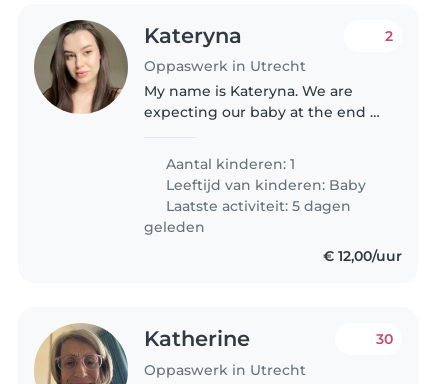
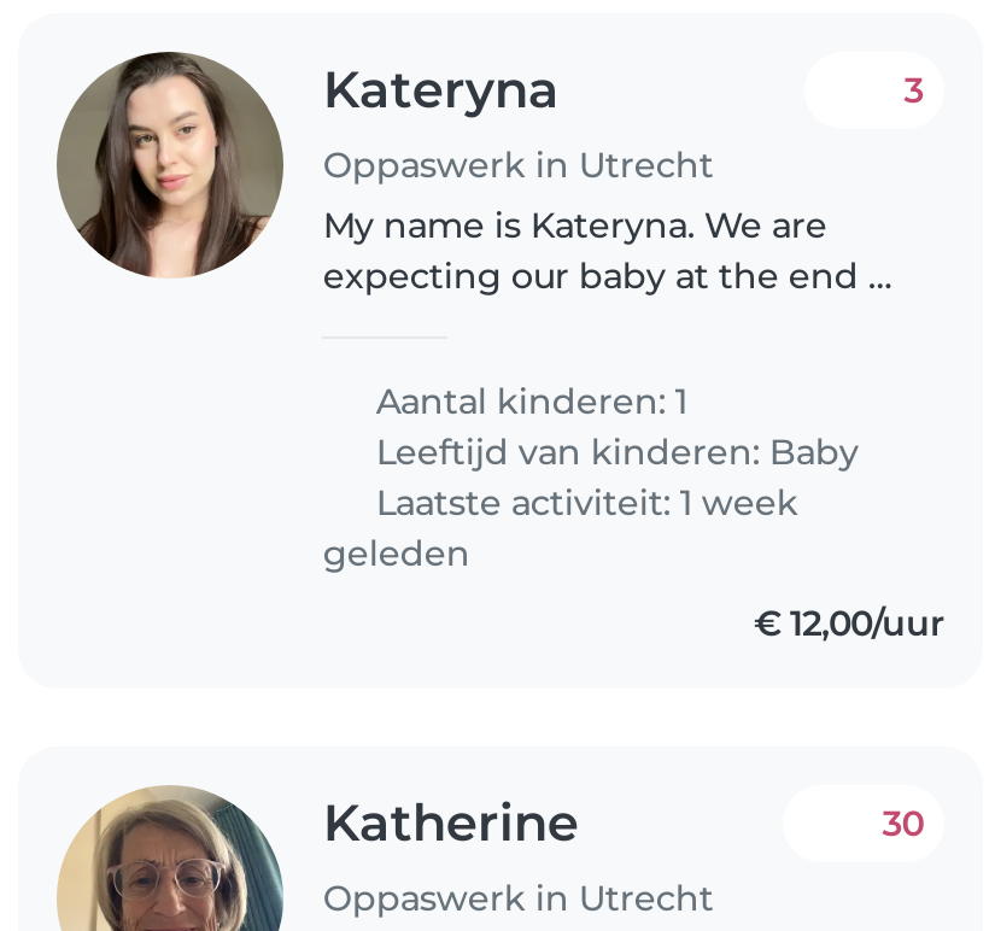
[385,27,393,45] 2 -> [904,69,923,112] 3
[162,197,351,215] Laatste activiteit: 5 dagen -> [366,481,798,524] Laatste activiteit: 1 week

